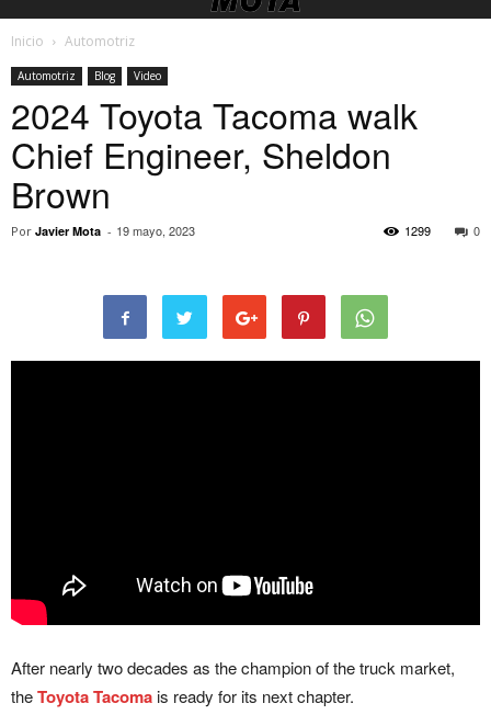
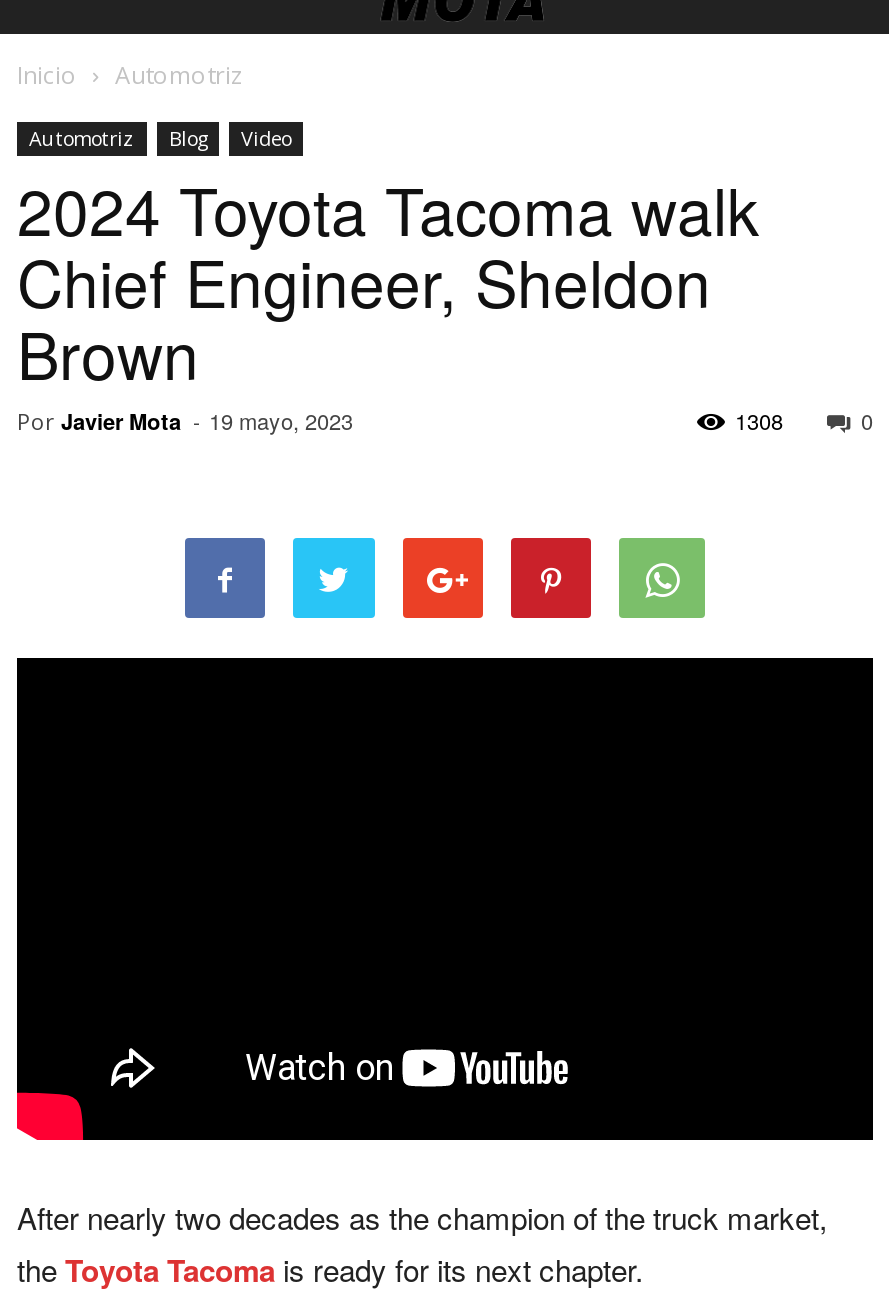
[404,222,431,239] 1299 -> [735,404,783,436] 1308

